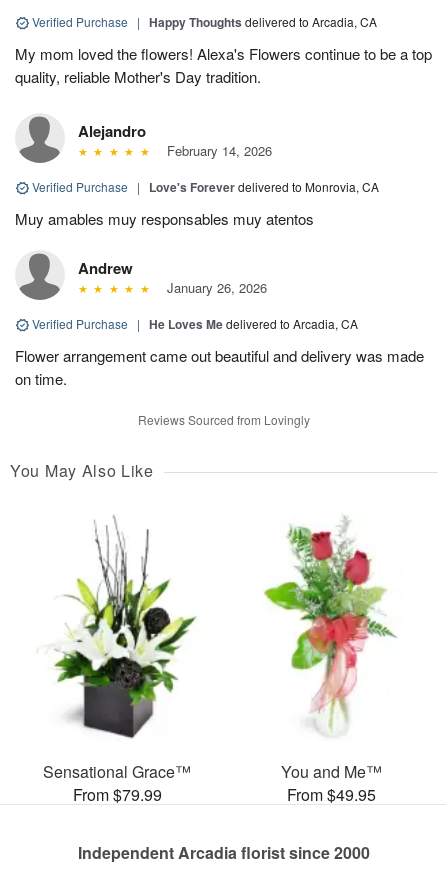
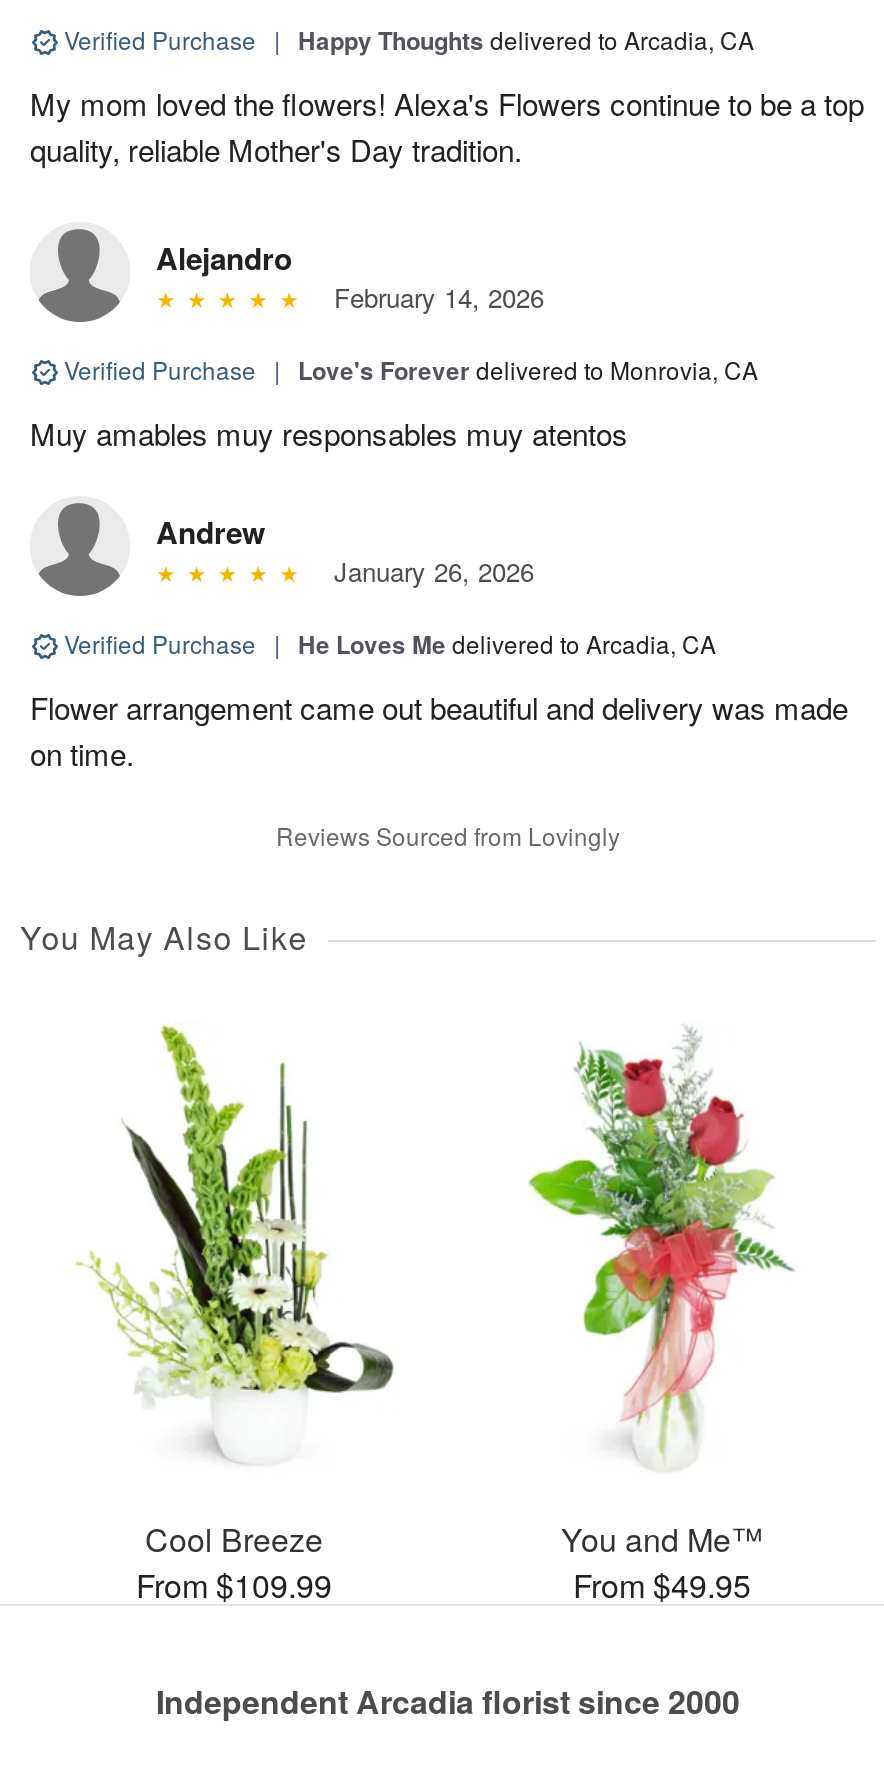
[40,515,197,806] [image] | Sensational Grace™ | From $79.99 -> [76,1024,396,1608] [image] | Cool Breeze | From $109.99

